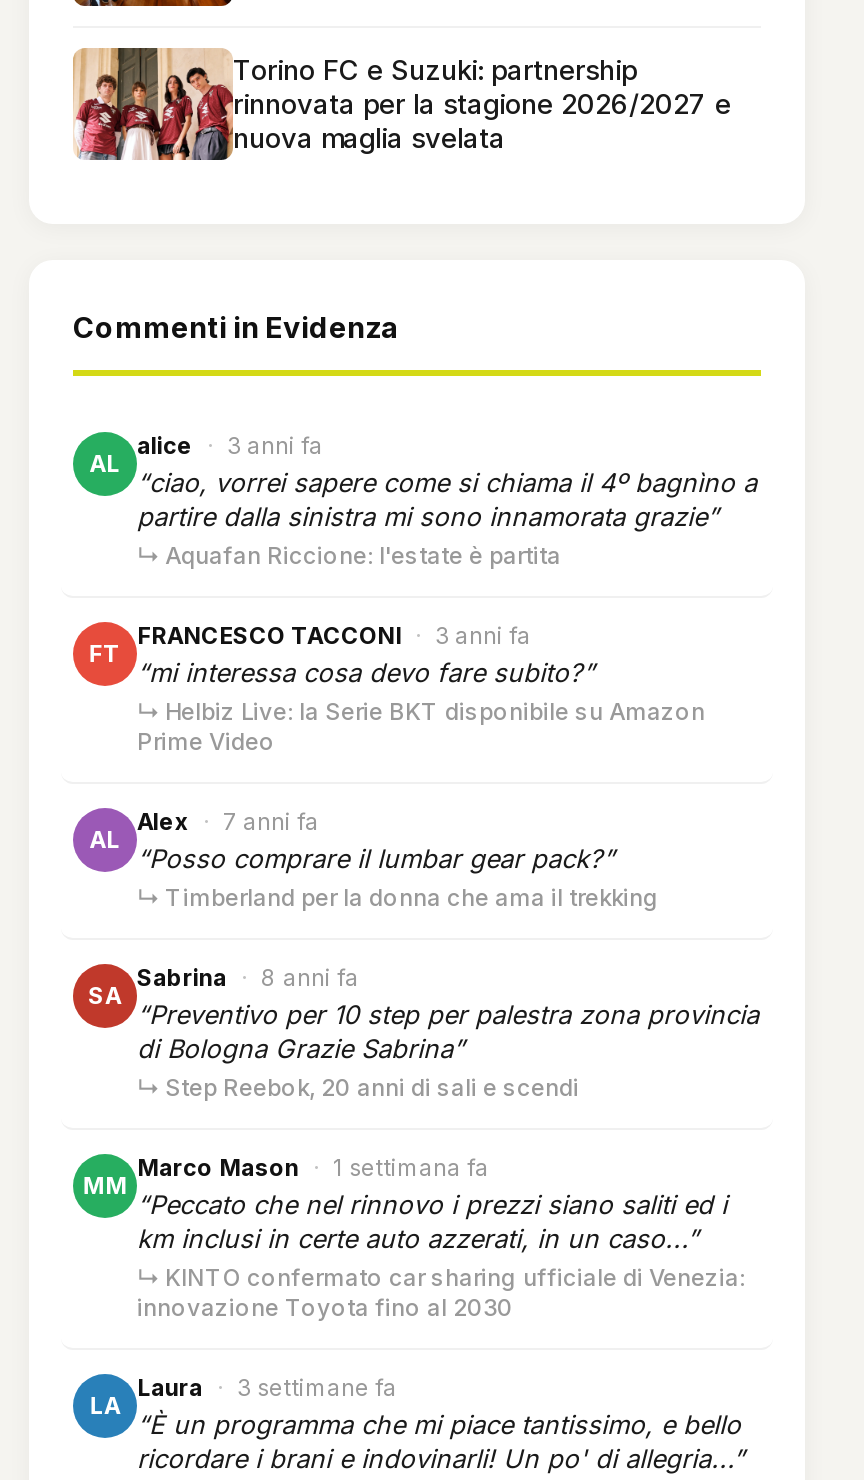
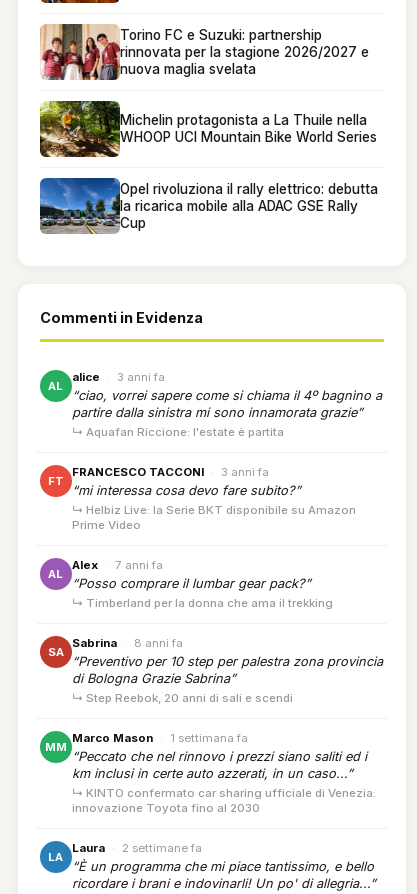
none -> [39,100,378,231] [image] | Michelin protagonista a La Thuile nella | WHOOP UCI Mountain Bike World Series | Opel rivoluziona il rally elettrico: debutta | la ricarica mobile alla ADAC GSE Rally | Cup
none -> [39,177,106,235] [image]
[137,1374,397,1402] Laura · 3 settimane fa -> [72,841,202,855] Laura · 2 settimane fa

